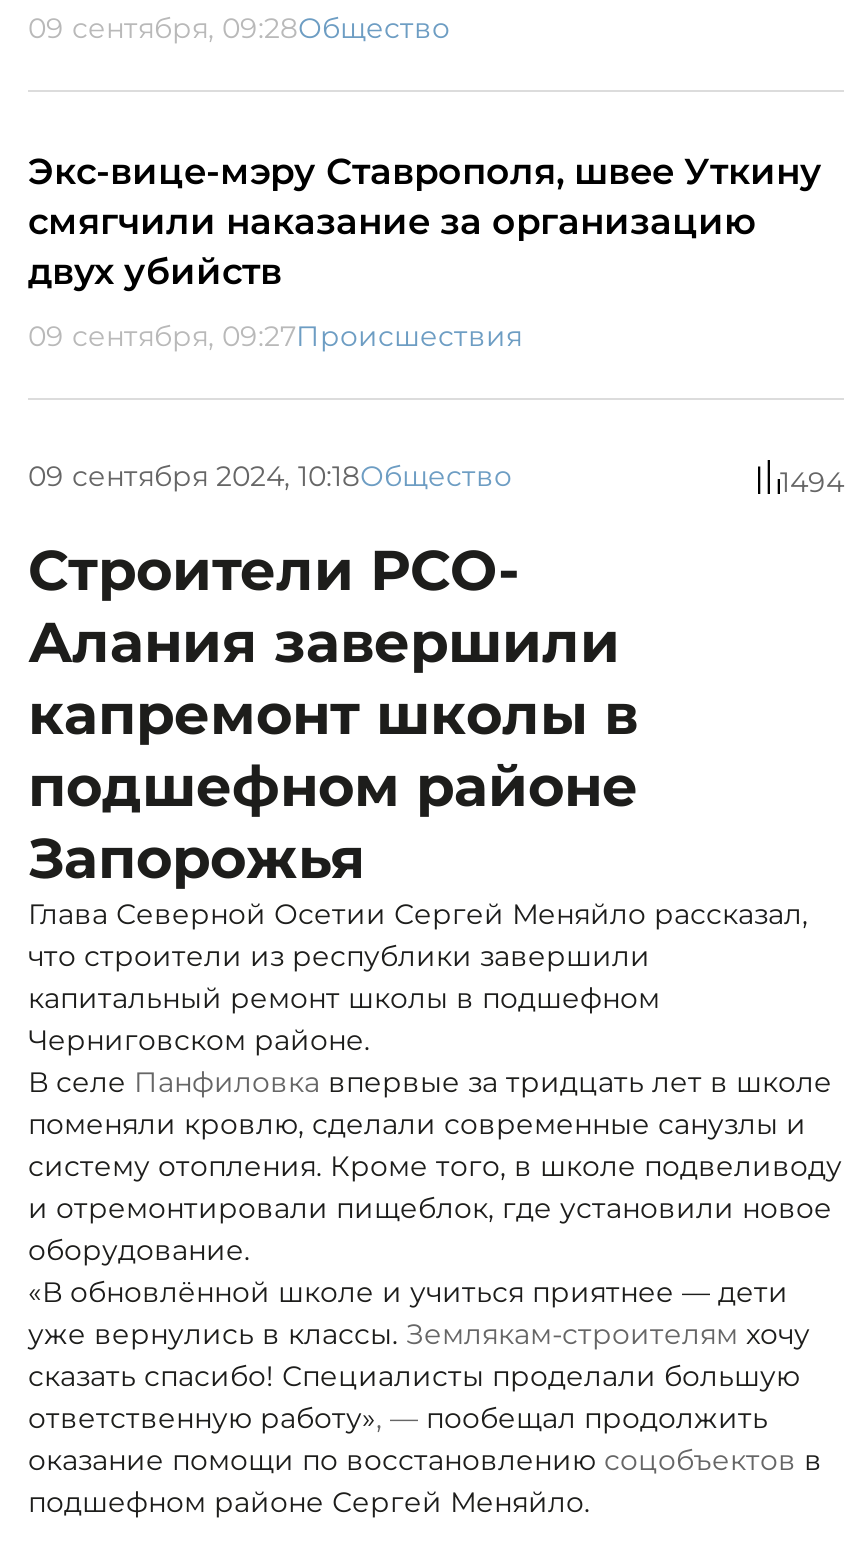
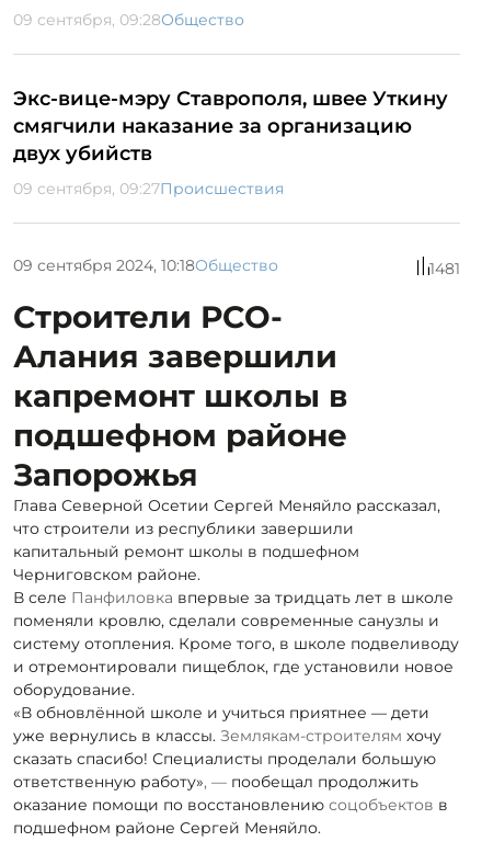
[780,463,844,499] 1494 -> [429,258,460,278] 1481

